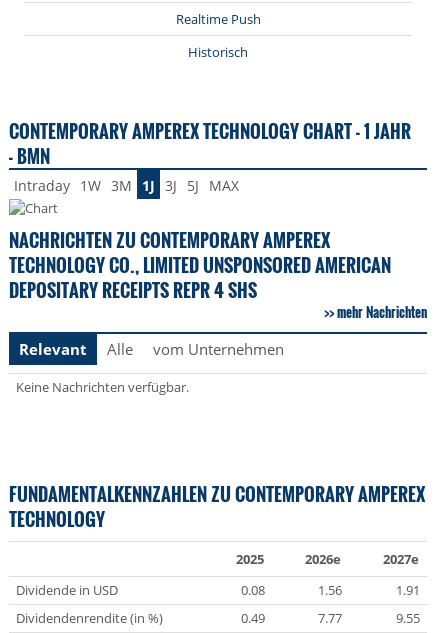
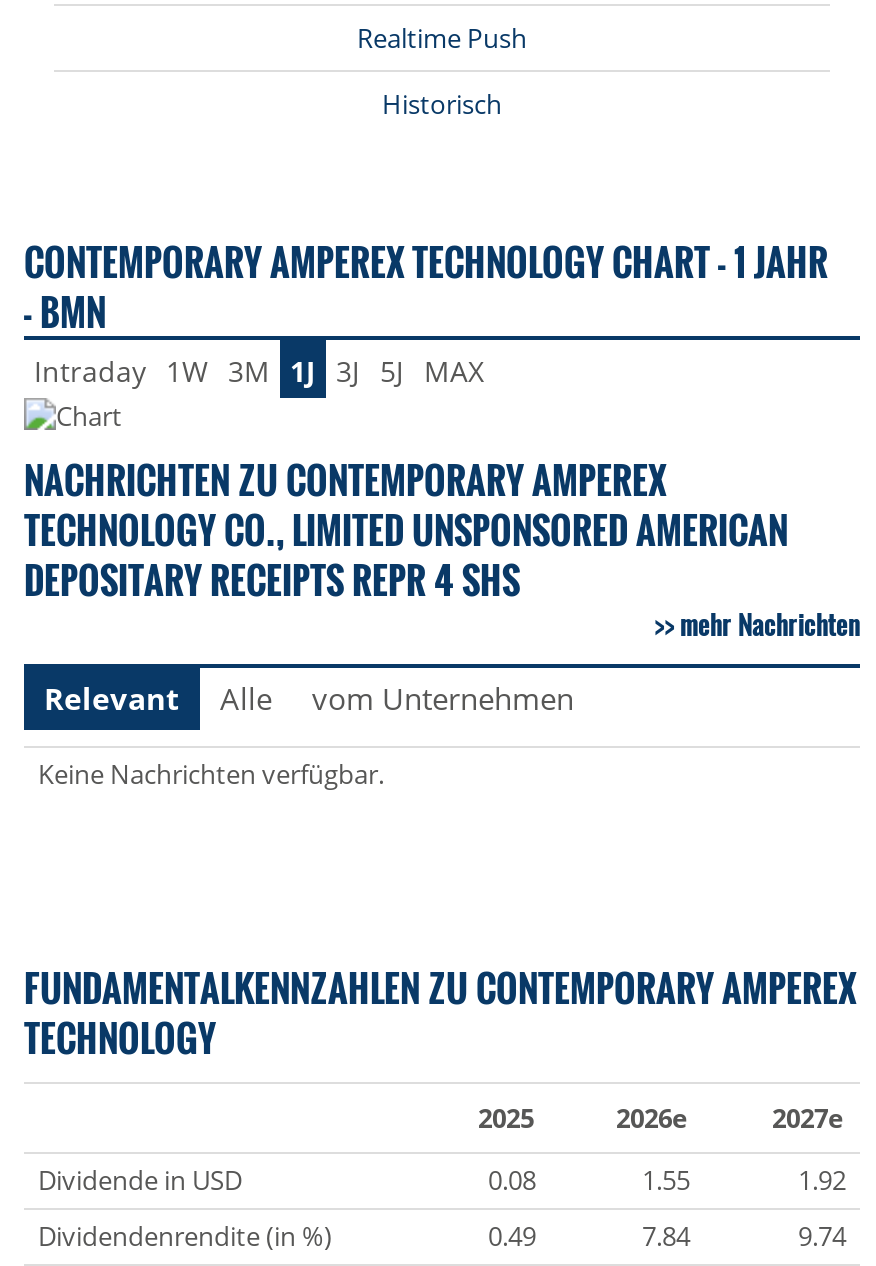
[318,581,342,599] 1.56 -> [642,1162,690,1198] 1.55
[396,581,420,599] 1.91 -> [798,1162,846,1198] 1.92
[318,609,342,627] 7.77 -> [642,1218,690,1254] 7.84
[396,609,420,627] 9.55 -> [798,1218,846,1254] 9.74

